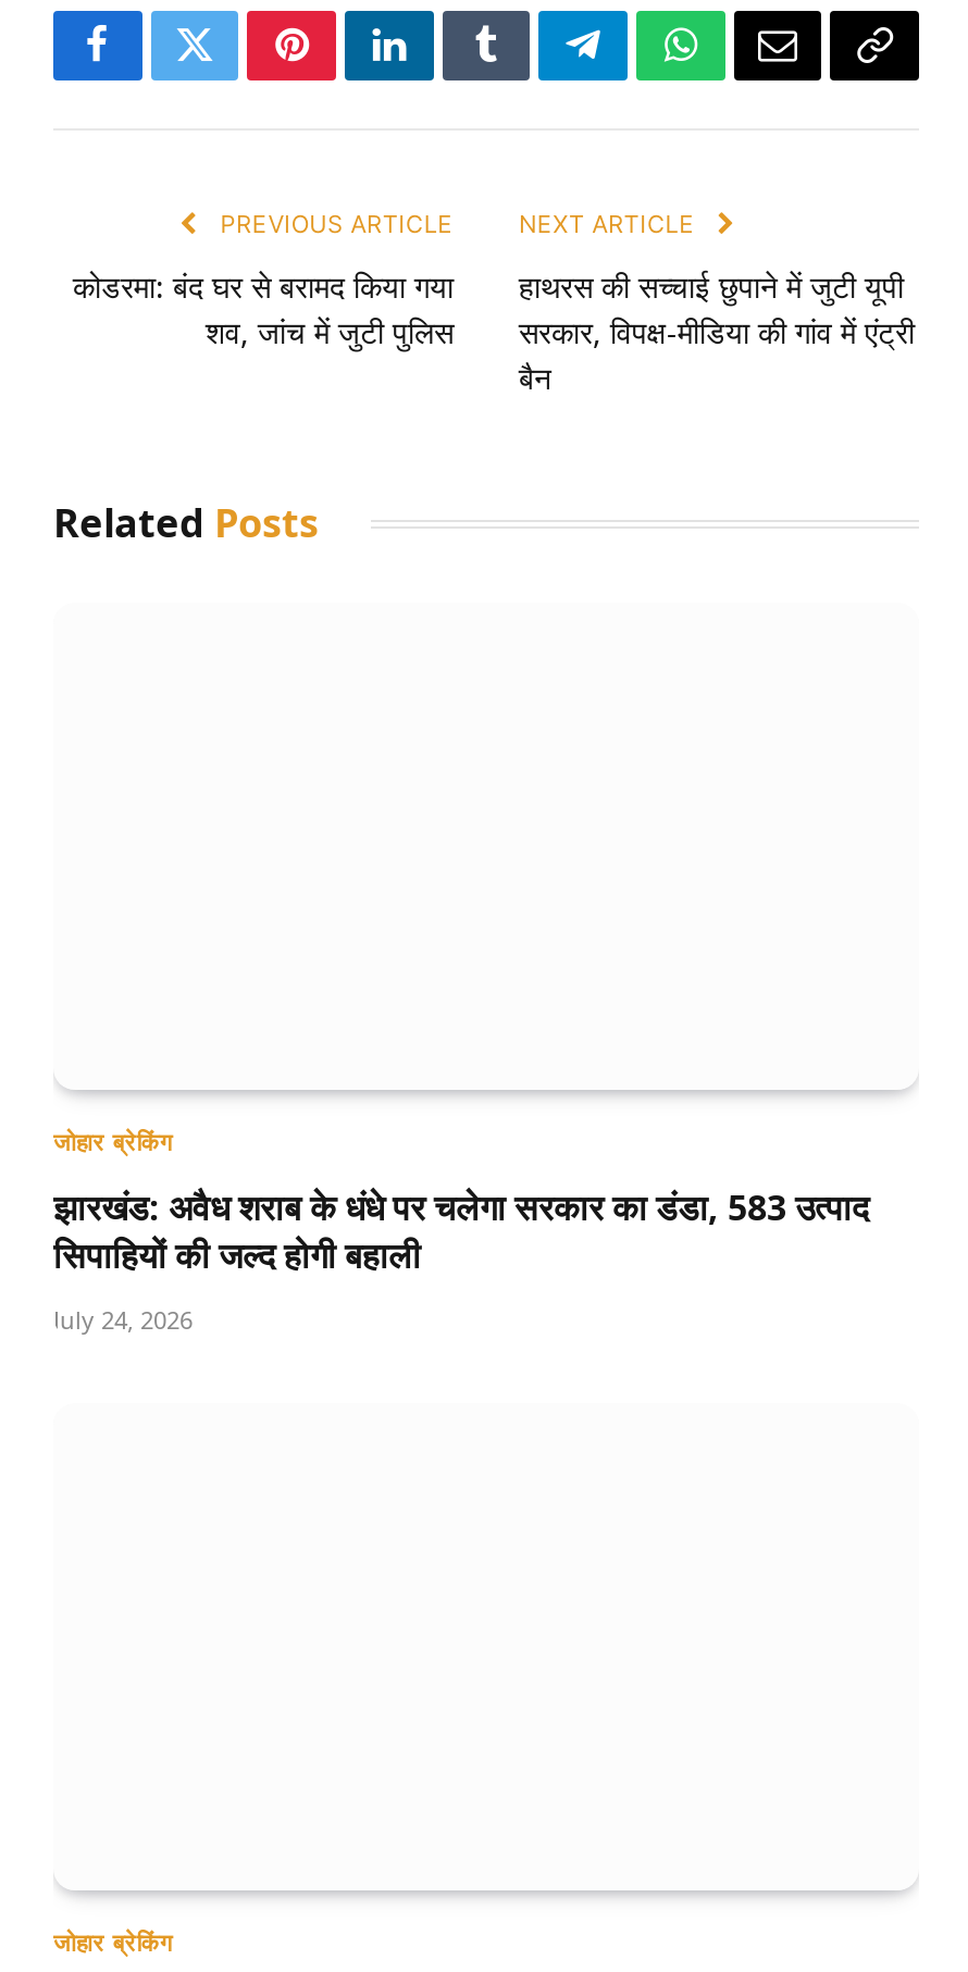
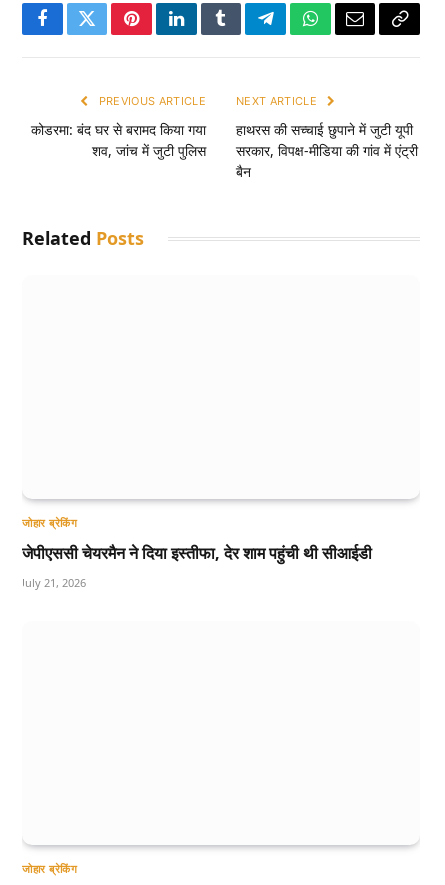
[53,1183,869,1279] झारखंड: अवैध शराब के धंधे पर चलेगा सरकार का डंडा, 583 उत्पाद | सिपाहियों की जल्द होगी बहाली -> [22,542,372,564] जेपीएससी चेयरमैन ने दिया इस्तीफा, देर शाम पहुंची थी सीआईडी
[53,1303,193,1336] July 24, 2026 -> [22,575,86,590] July 21, 2026

